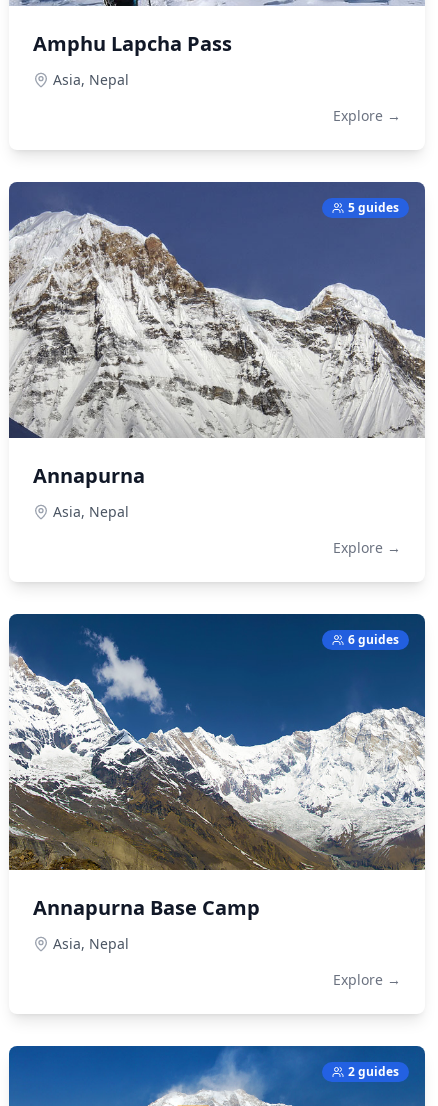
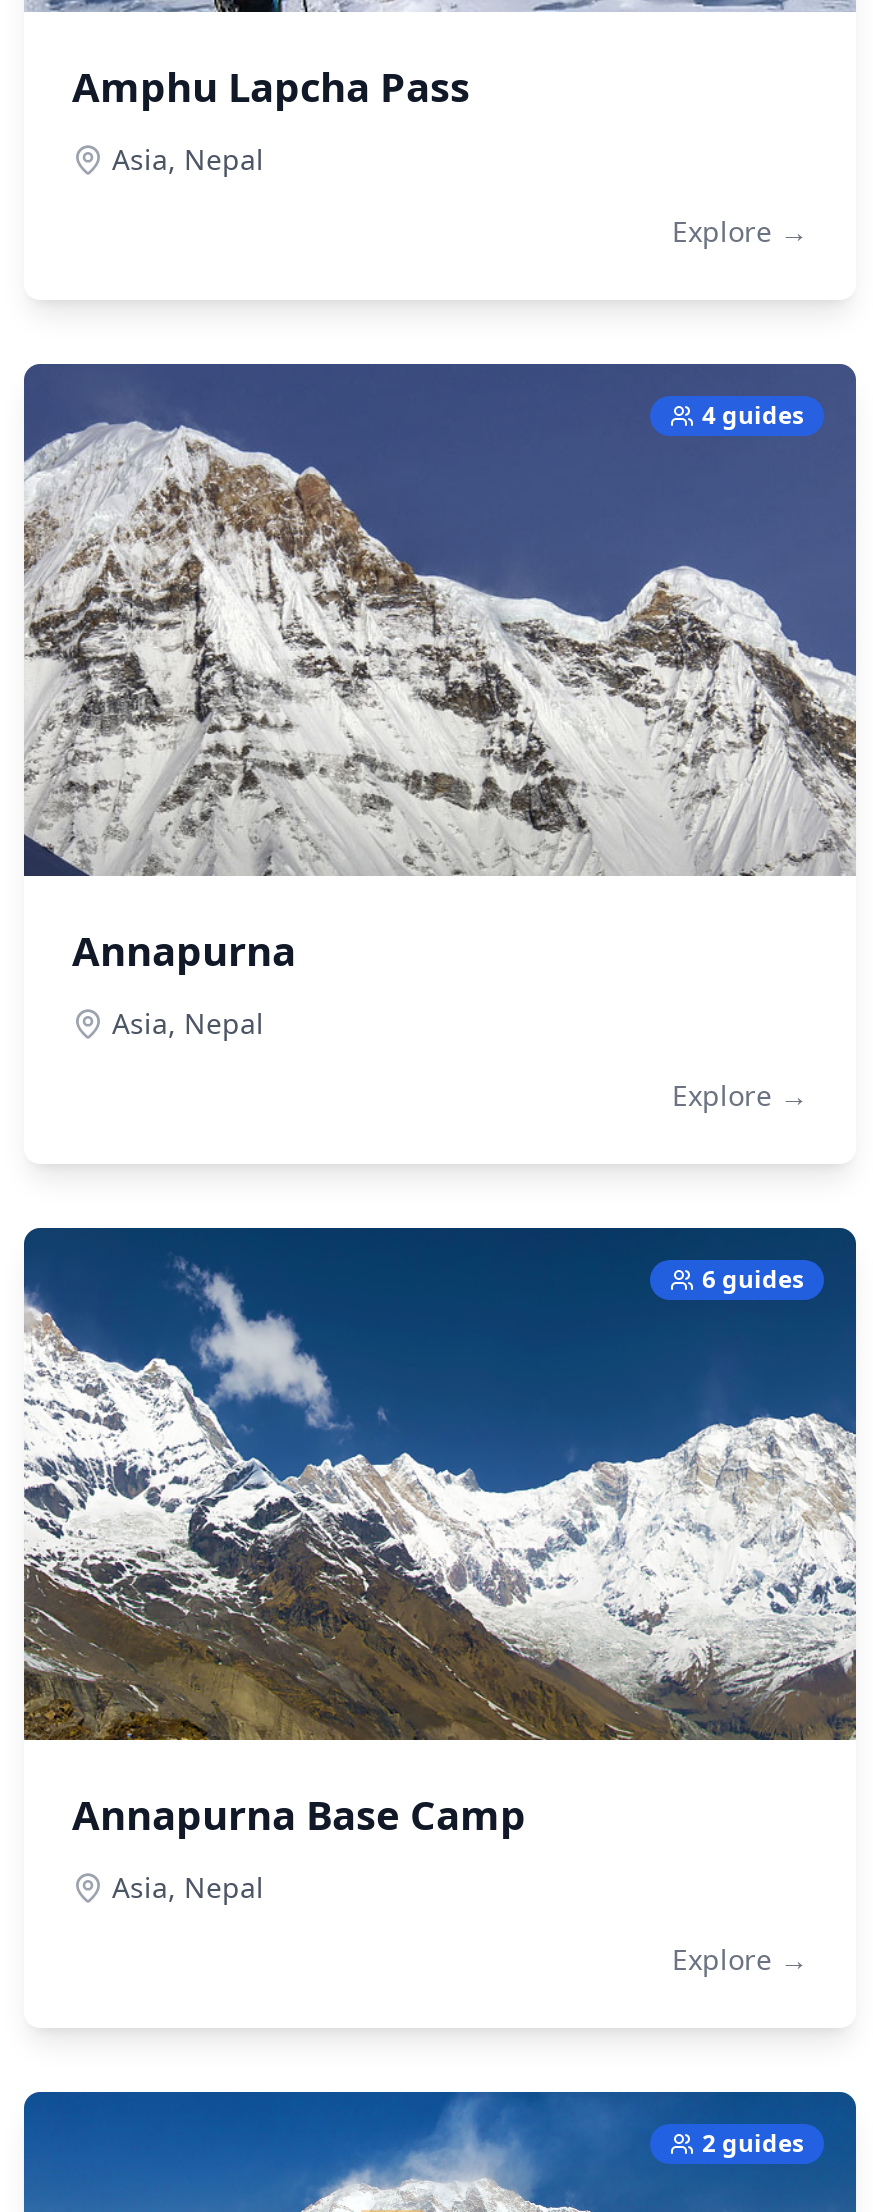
[348,199,399,216] 5 guides -> [702,398,804,432] 4 guides

